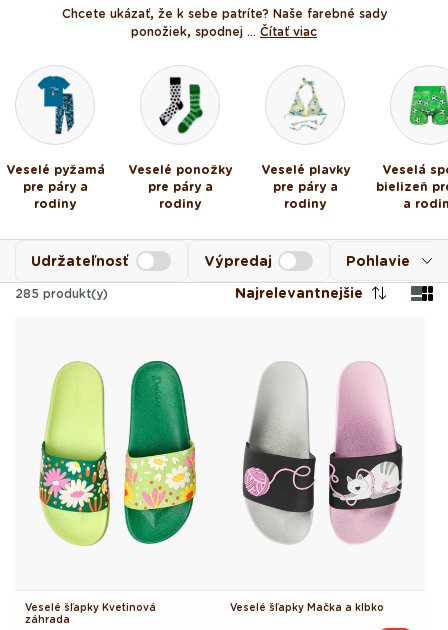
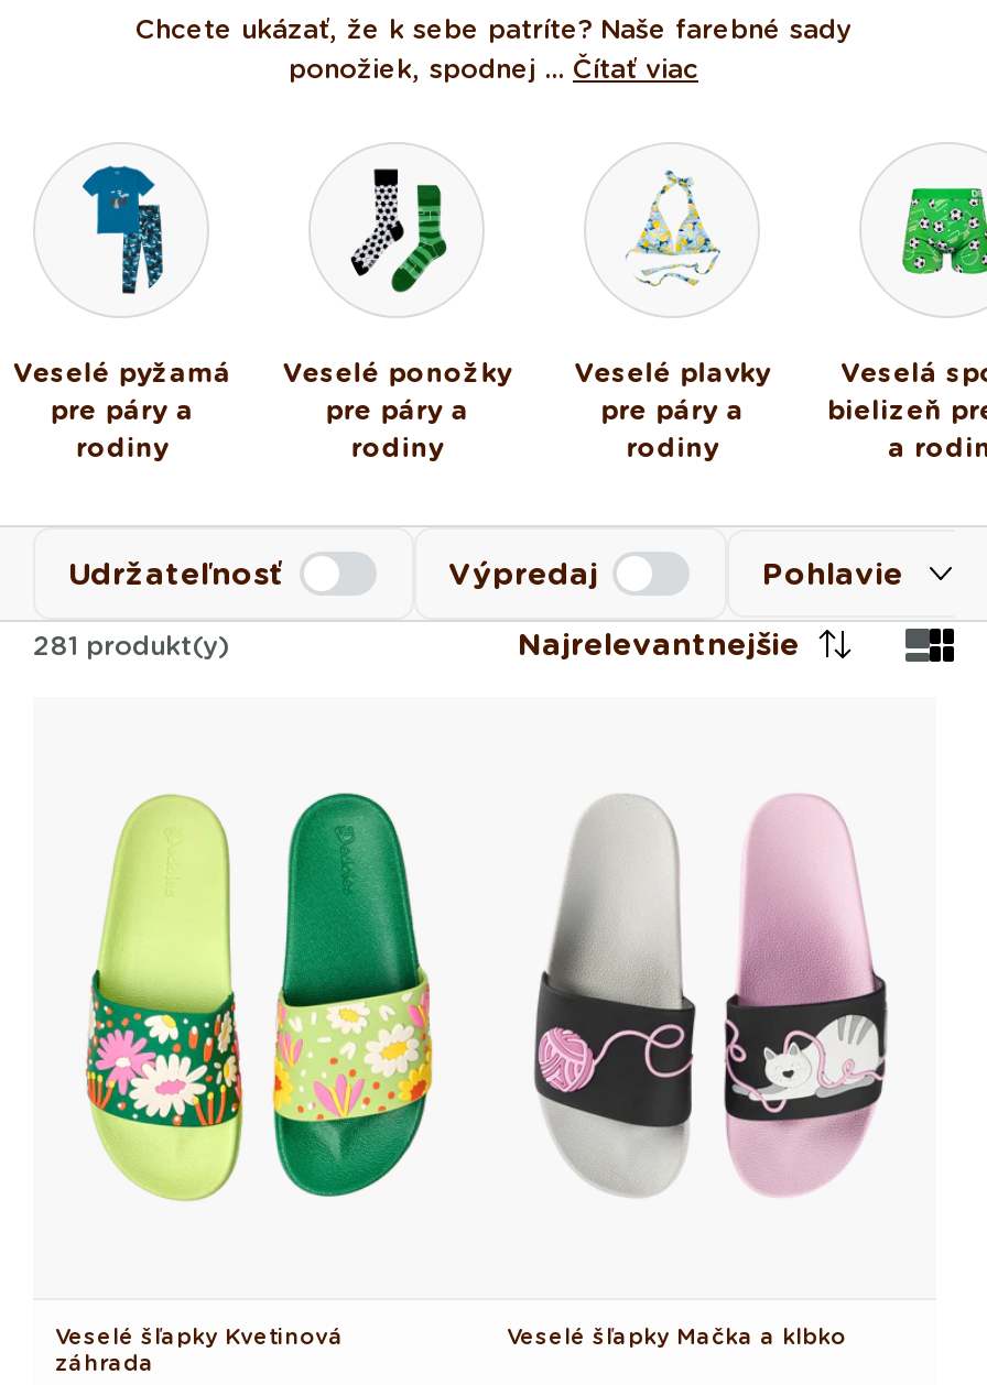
[15,285,108,300] 285 produkt(y) -> [33,628,229,661] 281 produkt(y)

